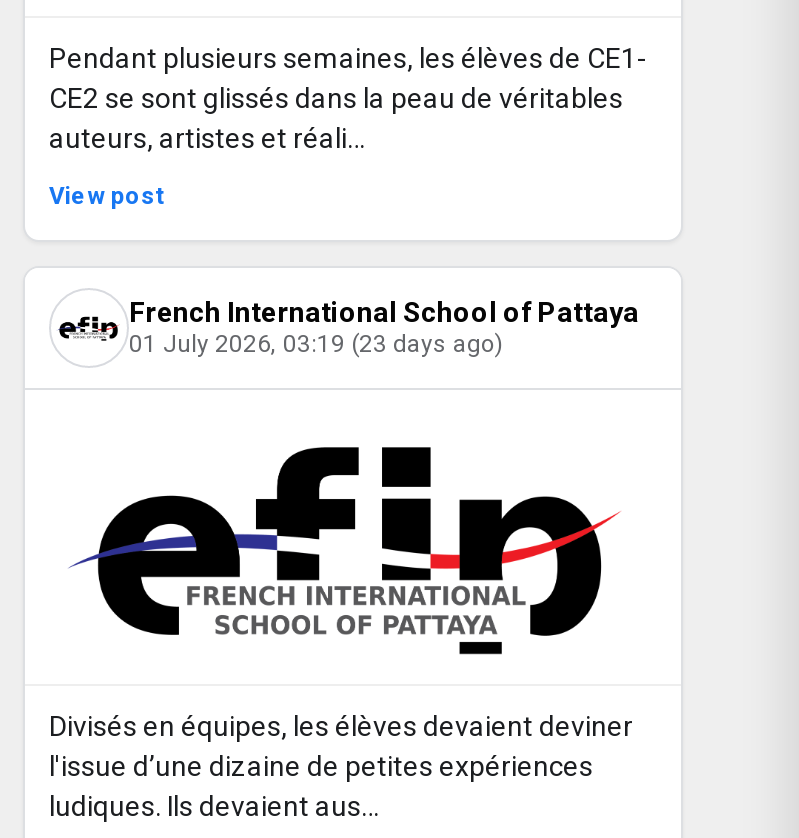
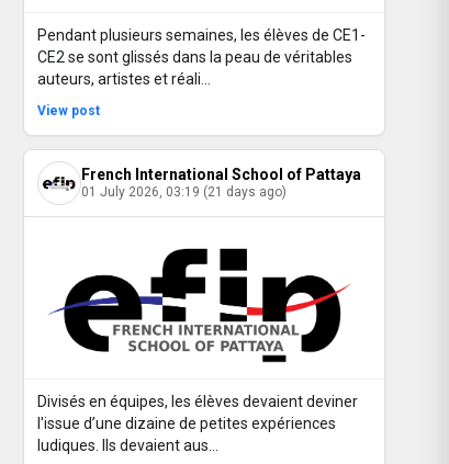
[129,331,503,359] 01 July 2026, 03:19 (23 days ago) -> [81,185,287,200] 01 July 2026, 03:19 (21 days ago)

